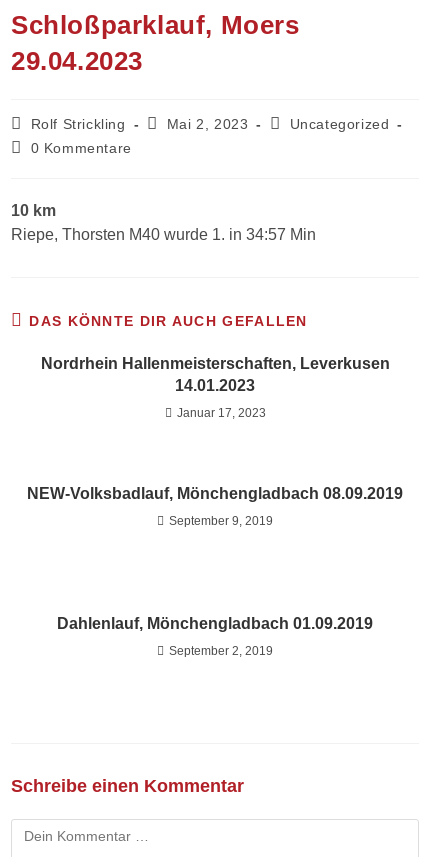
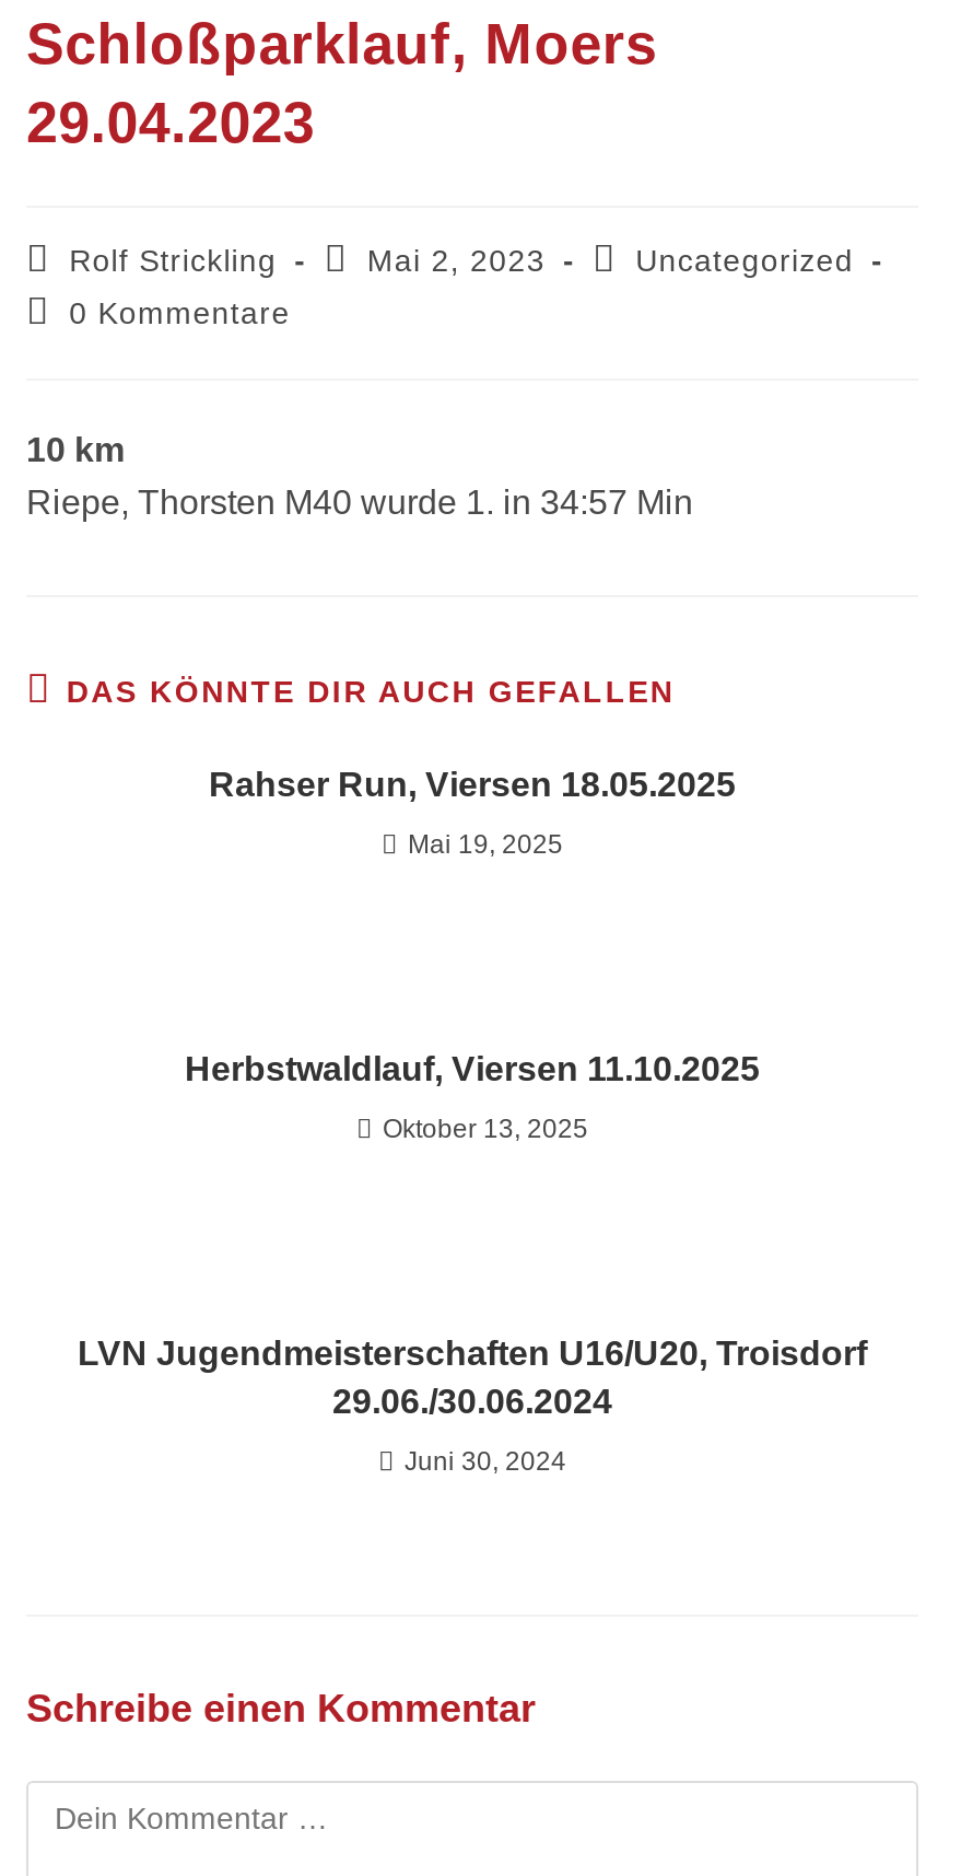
[40,355,389,394] Nordrhein Hallenmeisterschaften, Leverkusen | 14.01.2023 -> [209,766,736,803] Rahser Run, Viersen 18.05.2025
[176,406,265,420] Januar 17, 2023 -> [408,829,563,860] Mai 19, 2025
[27,485,403,502] NEW-Volksbadlauf, Mönchengladbach 08.09.2019 -> [185,1050,760,1087] Herbstwaldlauf, Viersen 11.10.2025
[169,514,273,528] September 9, 2019 -> [383,1114,588,1144] Oktober 13, 2025
[57,615,373,632] Dahlenlauf, Mönchengladbach 01.09.2019 -> [78,1335,867,1420] LVN Jugendmeisterschaften U16/U20, Troisdorf | 29.06./30.06.2024
[169,644,273,658] September 2, 2019 -> [405,1446,566,1477] Juni 30, 2024

